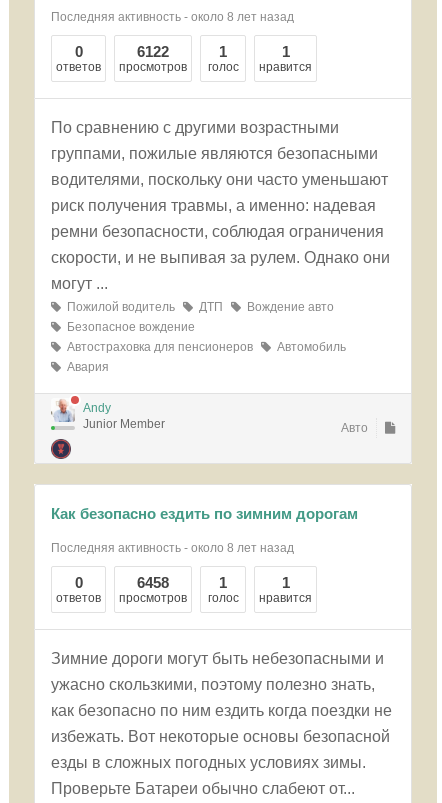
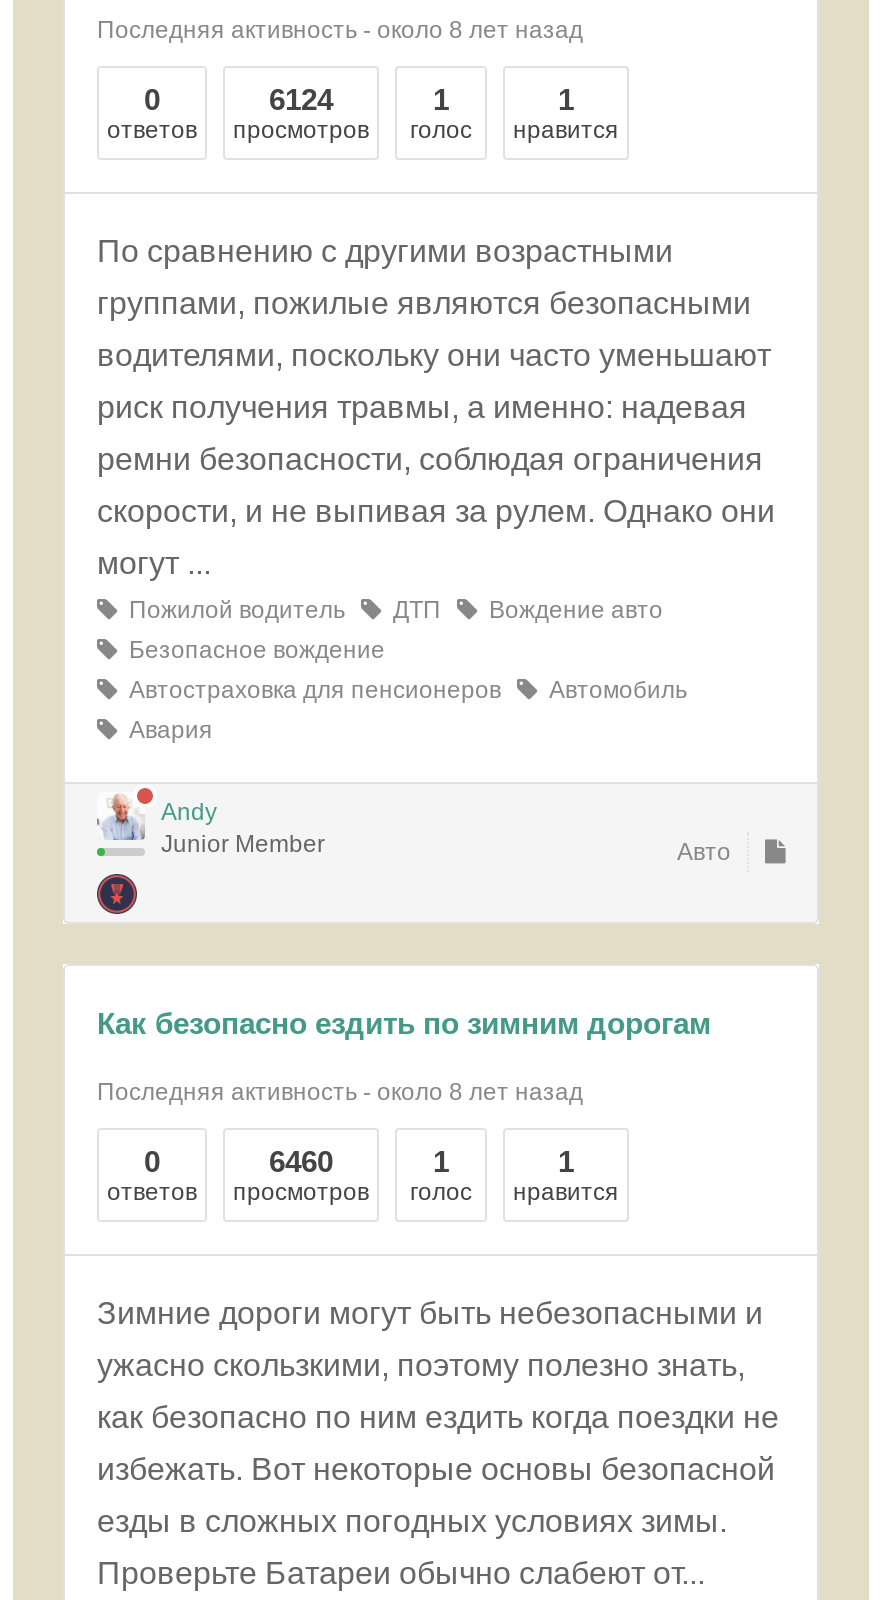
[137,43,169,60] 6122 -> [269,82,333,116] 6124
[137,574,169,591] 6458 -> [269,1144,333,1178] 6460

